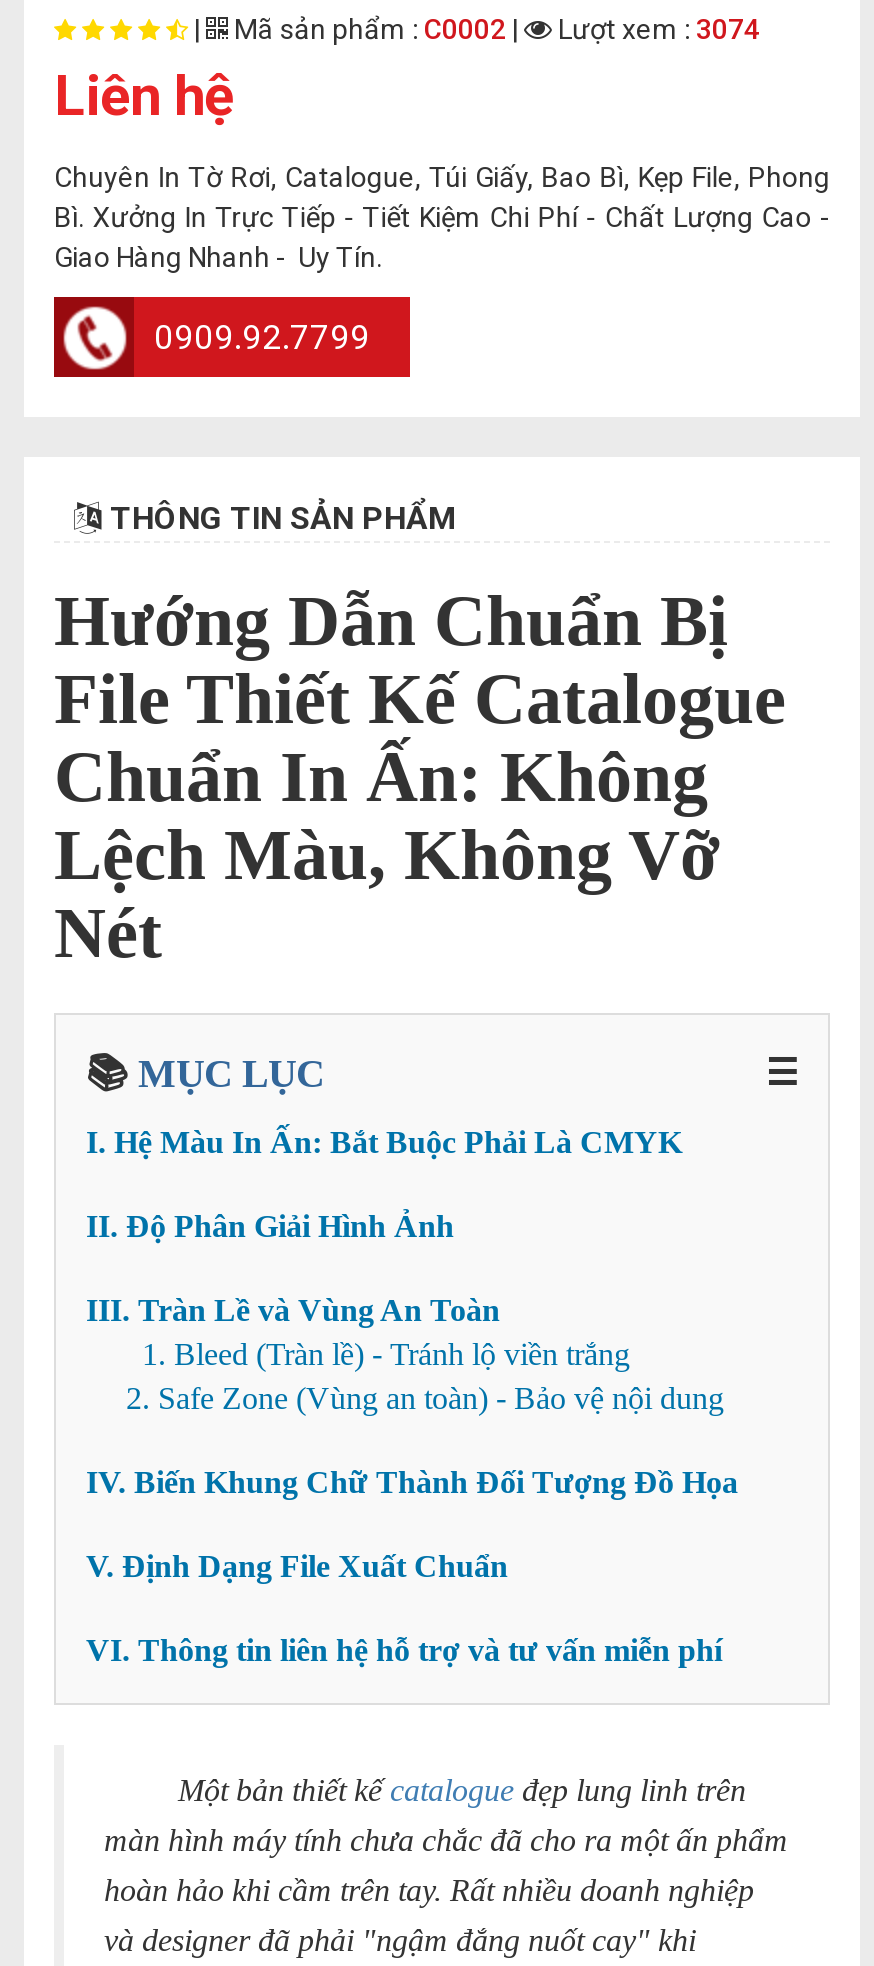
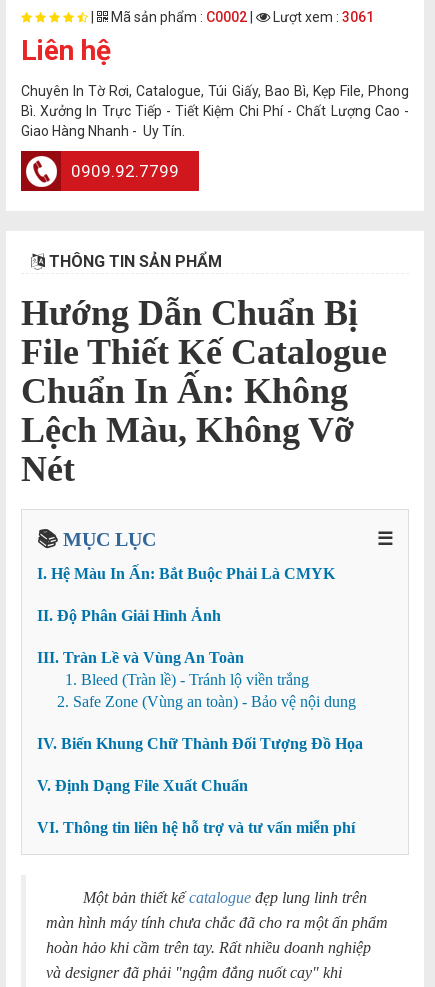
[552,14,760,46] Lượt xem : 3074 -> [270,9,374,25] Lượt xem : 3061

